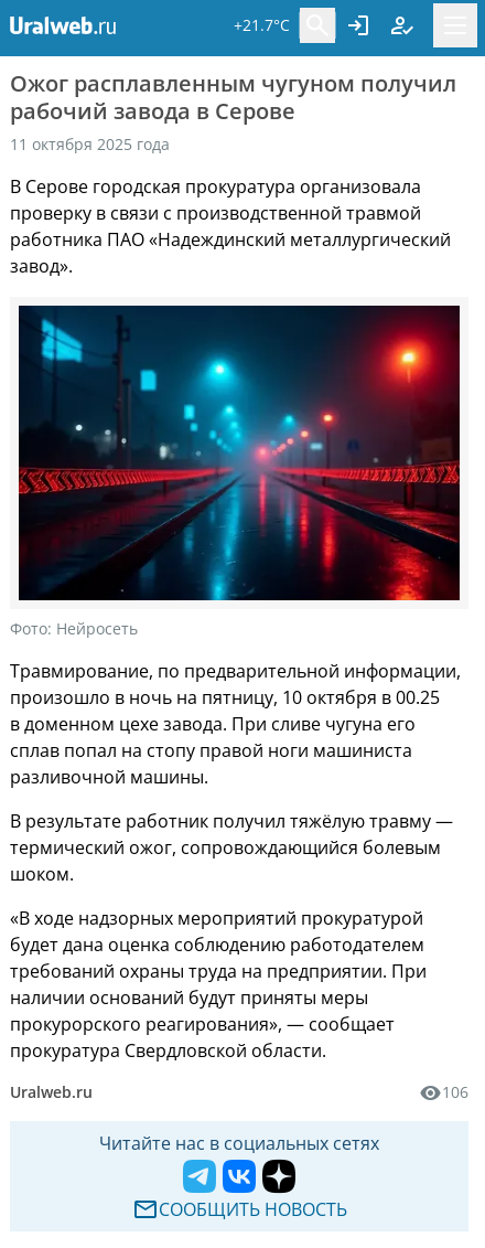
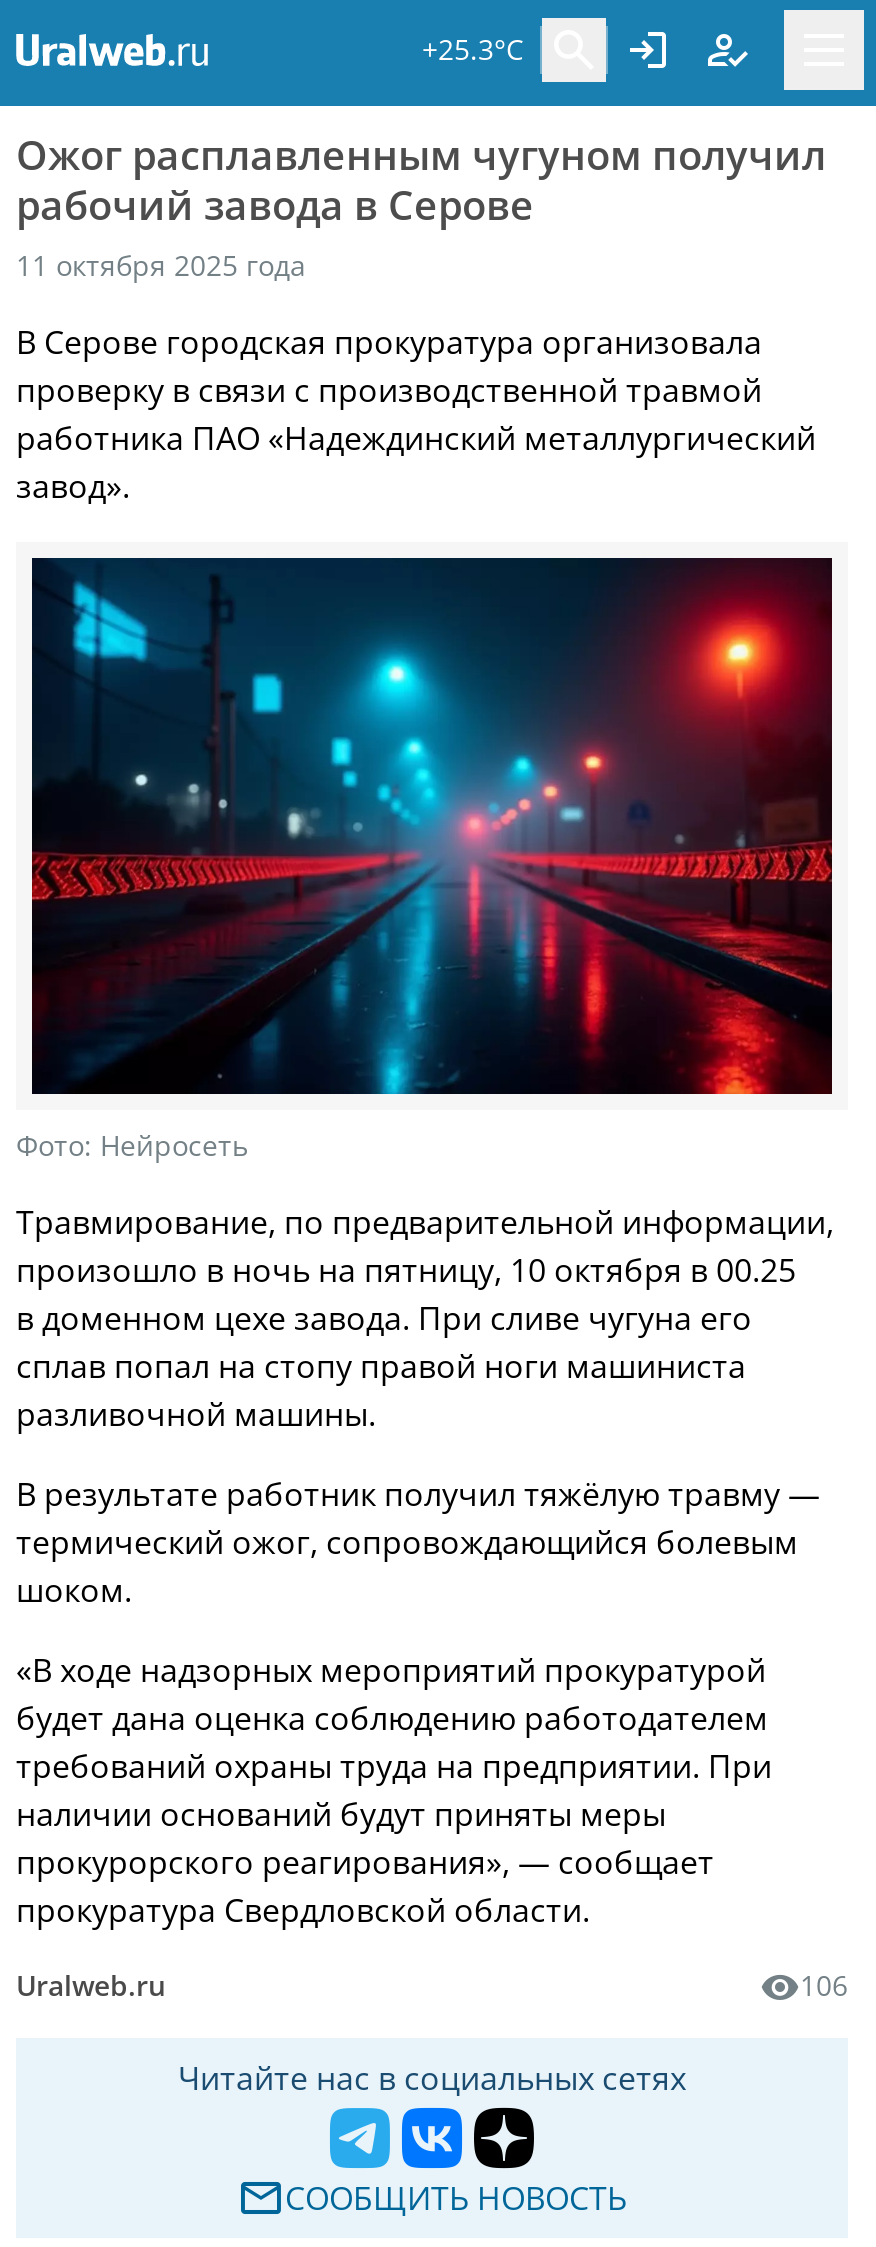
[234,14,290,35] +21.7°C -> [422,30,524,68] +25.3°C

